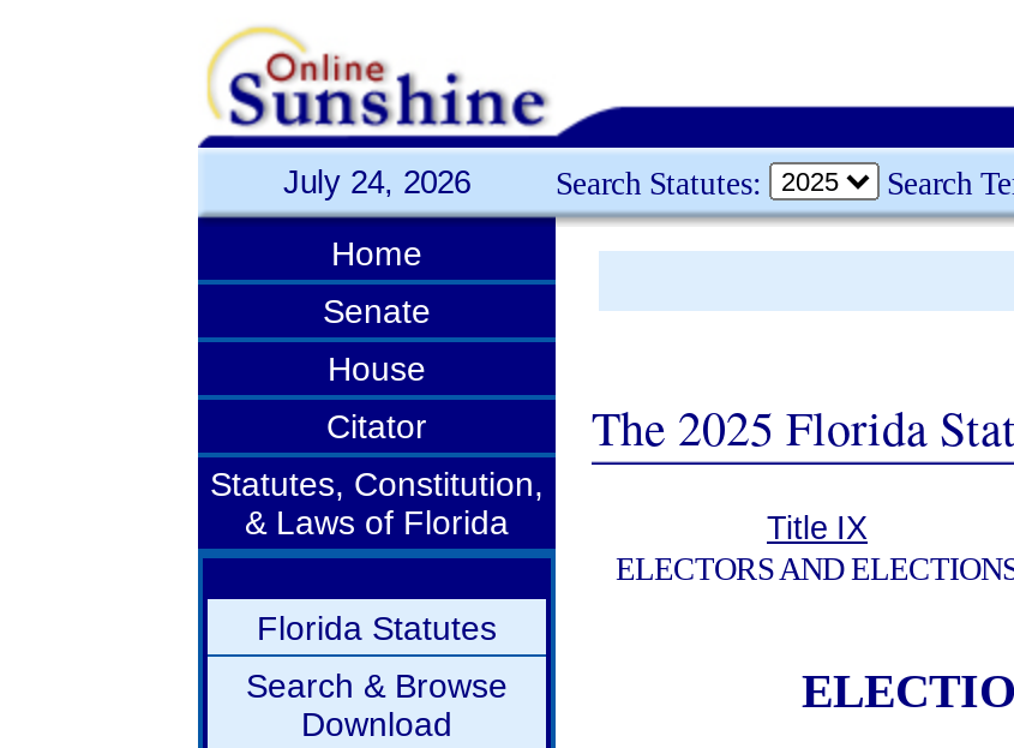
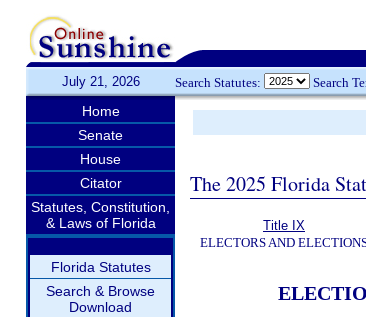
[283,164,470,201] July 24, 2026 -> [61,74,139,89] July 21, 2026

